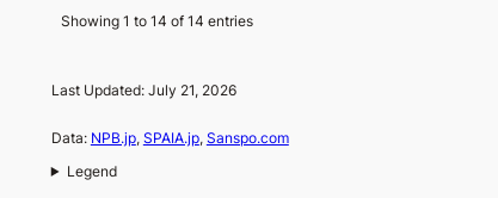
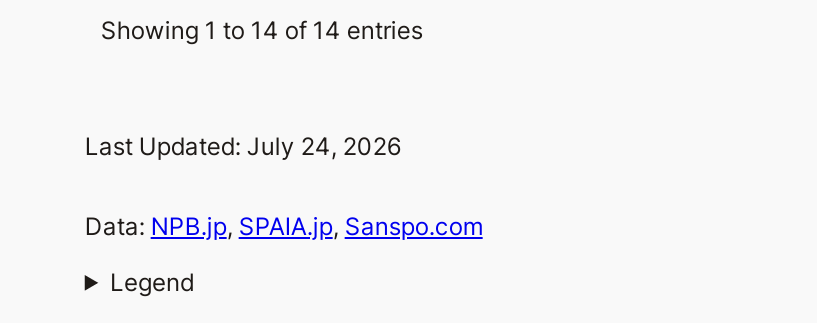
[51,81,236,99] Last Updated: July 21, 2026 -> [85,131,401,161] Last Updated: July 24, 2026

